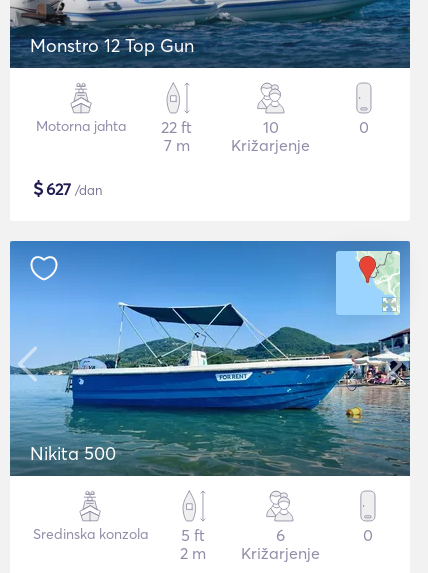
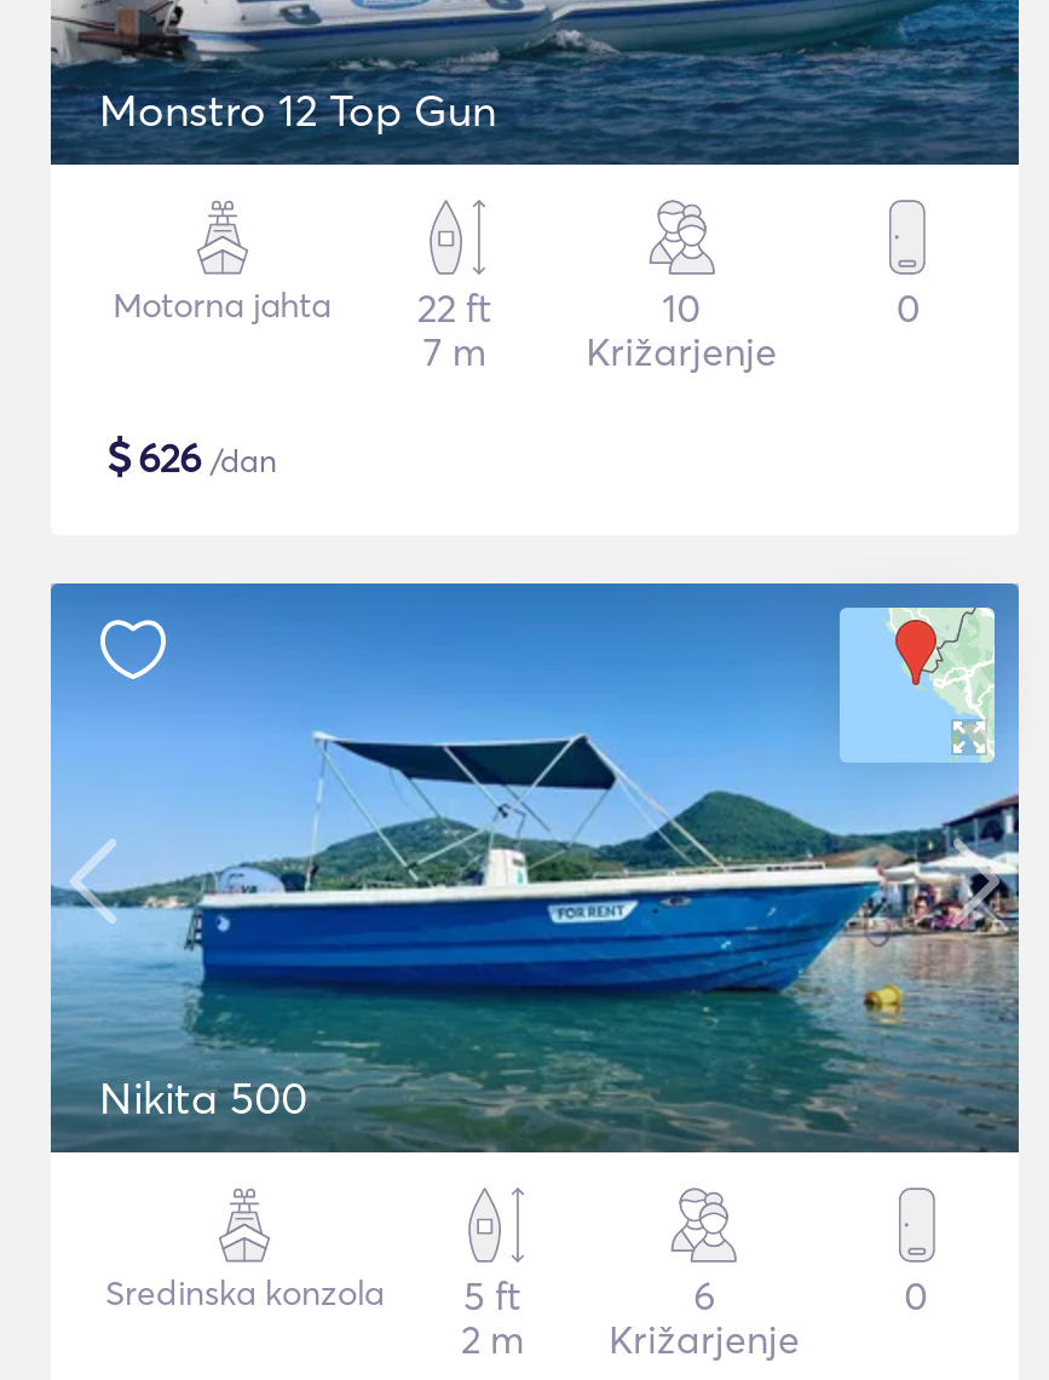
[33,177,102,200] $627 /dan -> [106,429,276,484] $626 /dan

